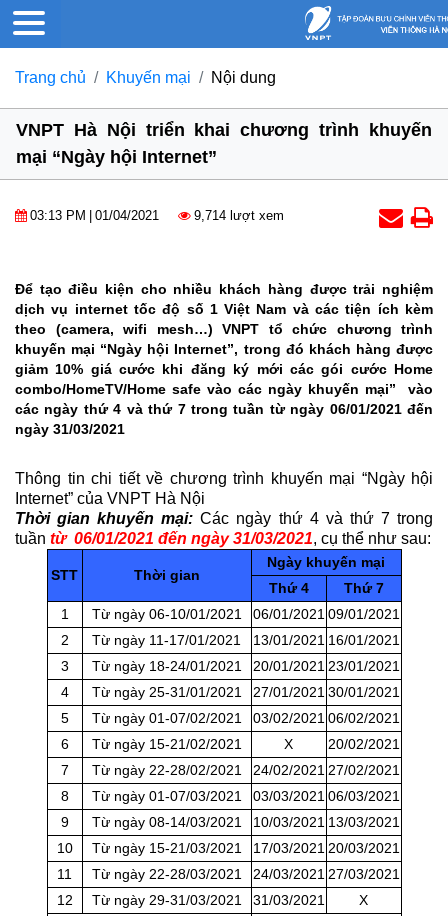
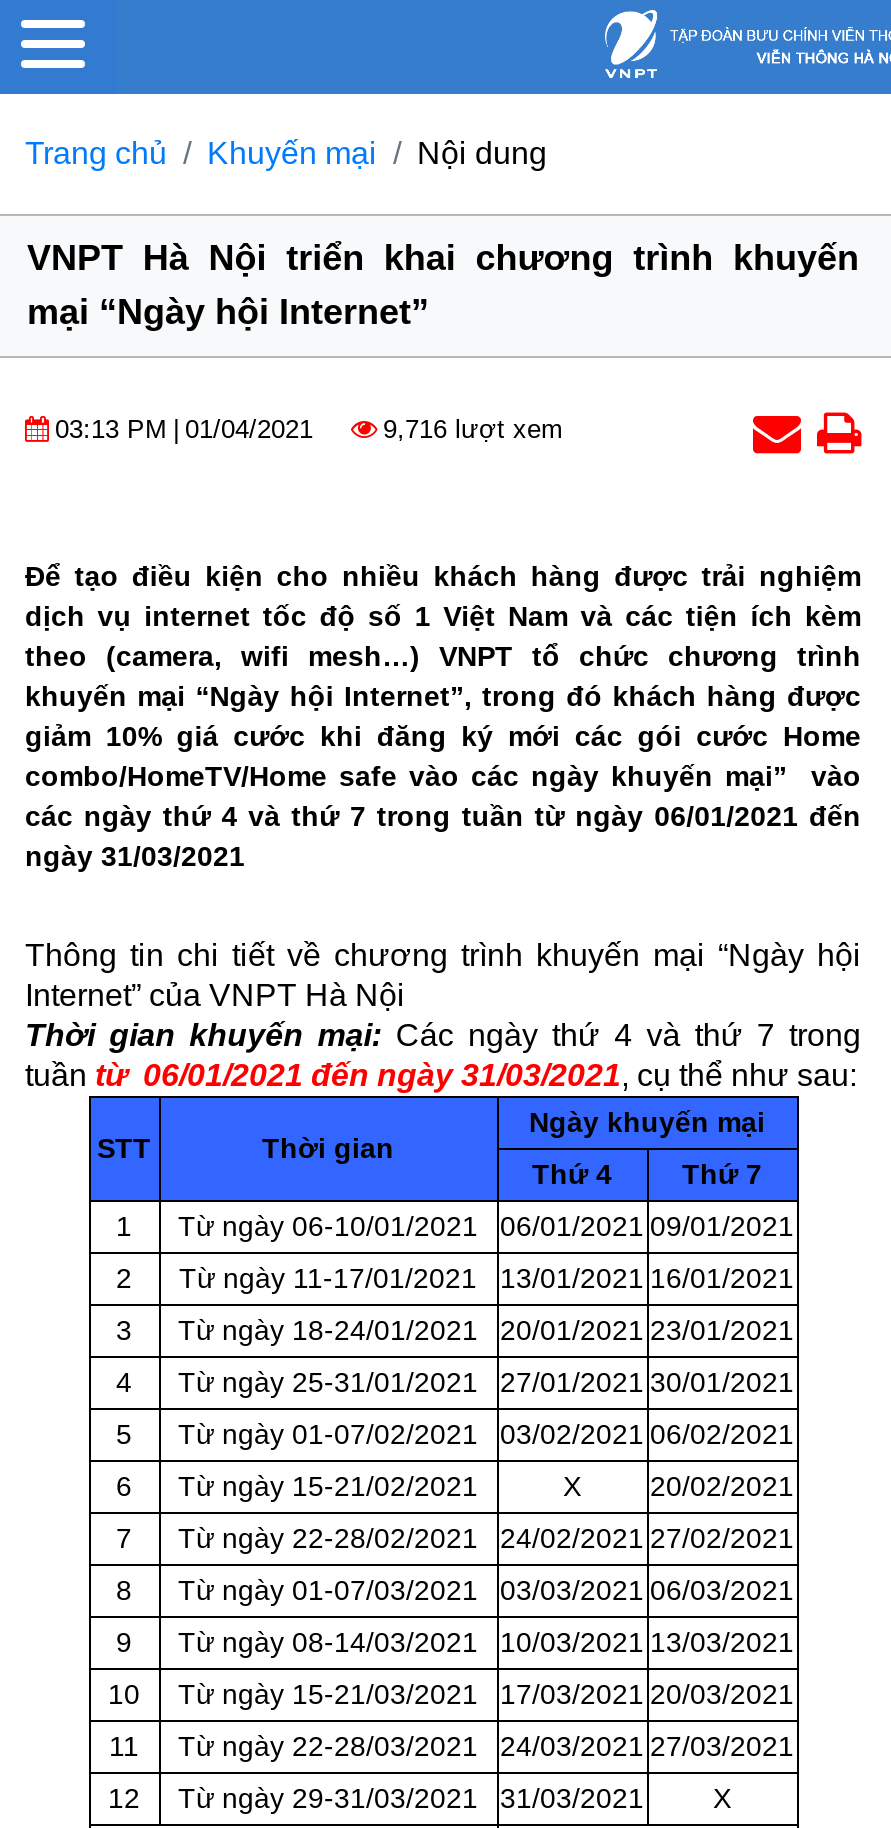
[194,208,284,223] 9,714 lượt xem -> [383,415,563,445] 9,716 lượt xem

